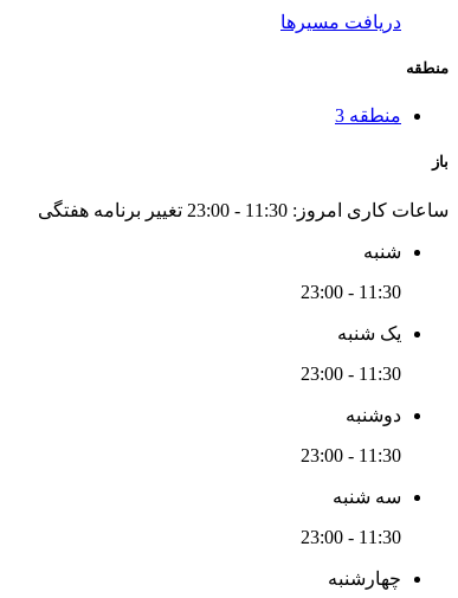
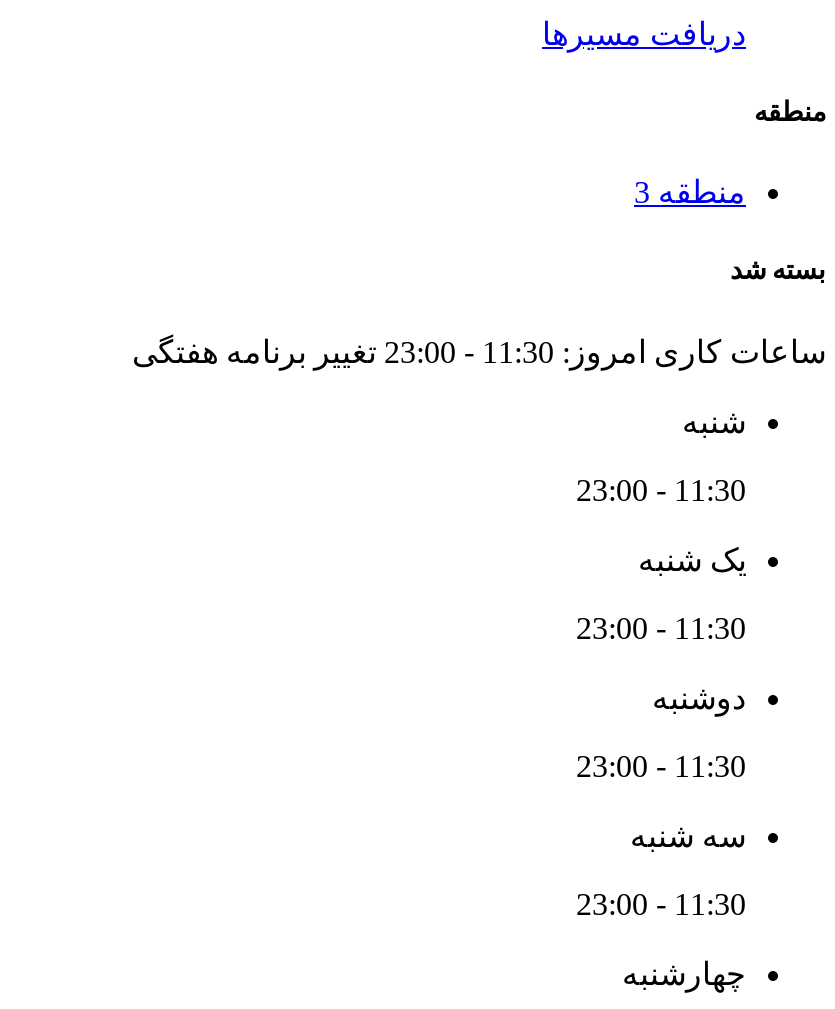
[432,153,449,171] باز -> [730,256,826,286] بسته شد

